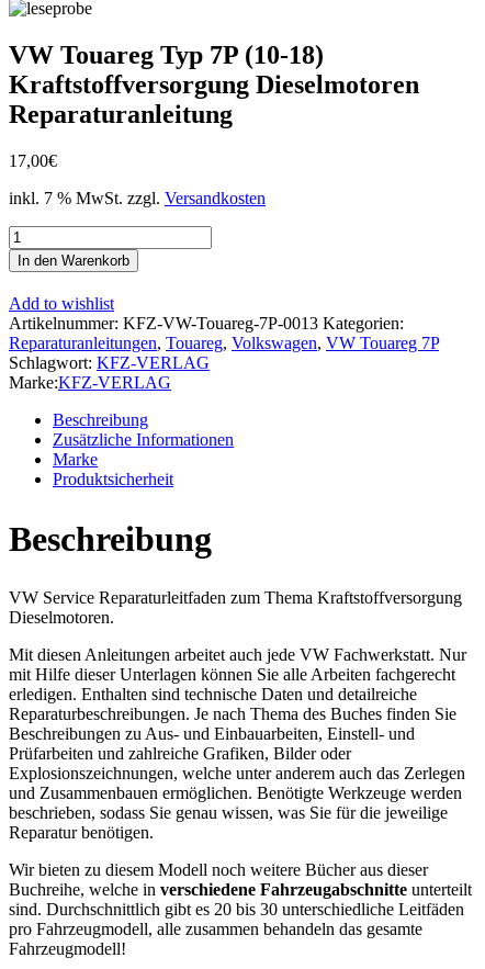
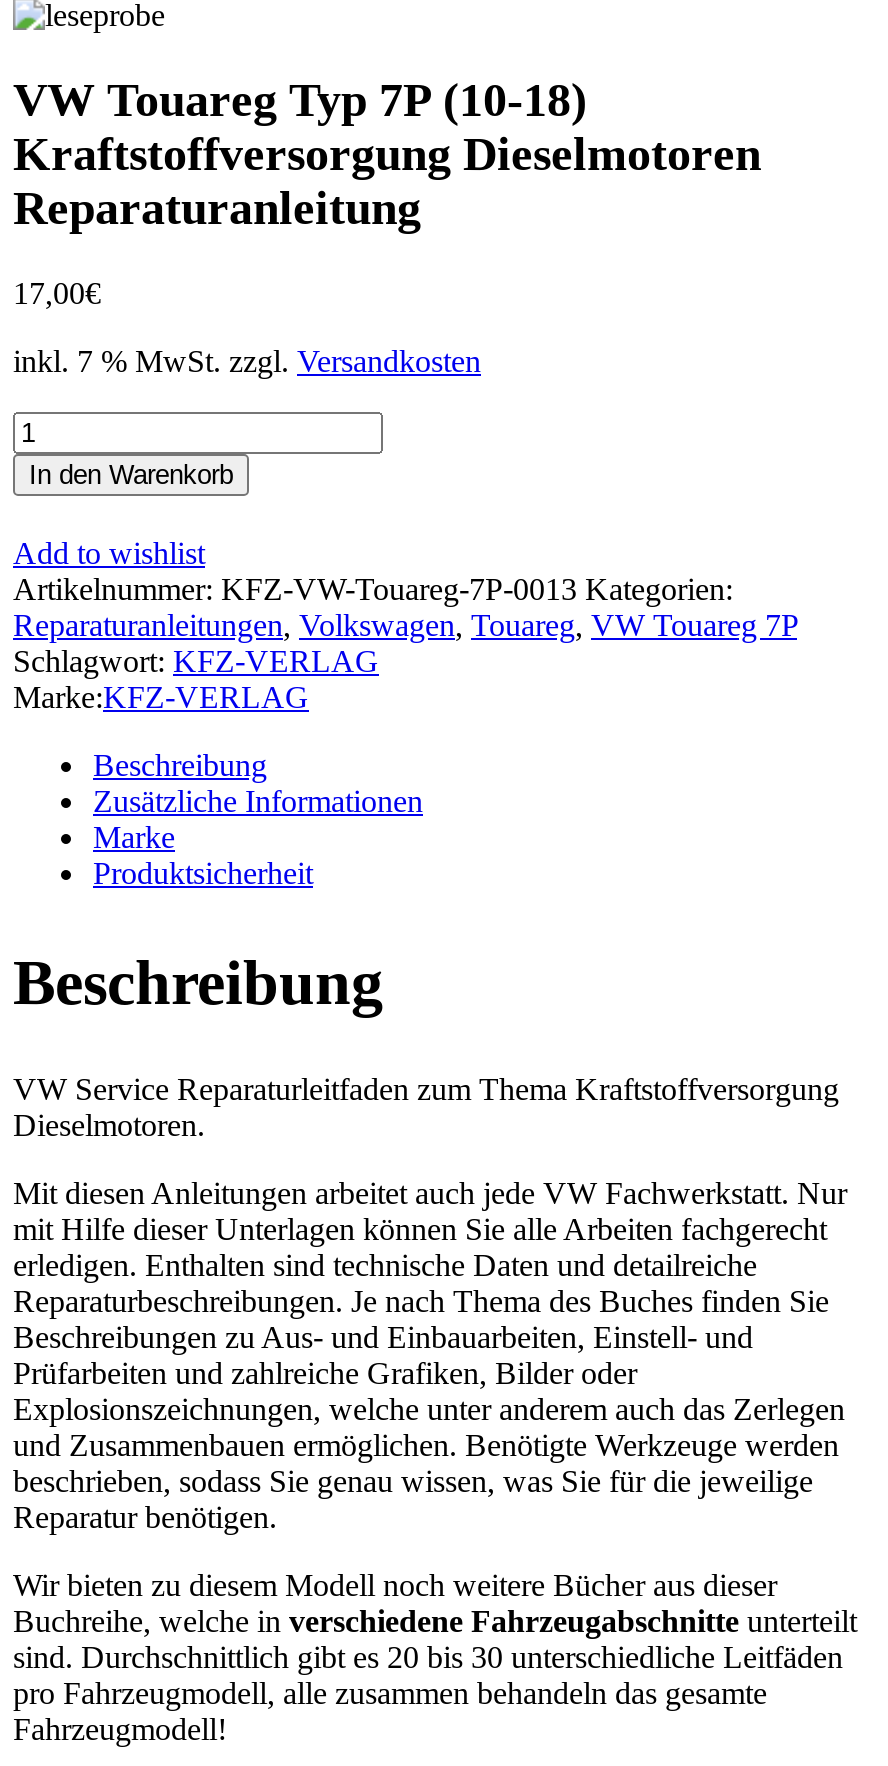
[9,334,439,352] Reparaturanleitungen, Touareg, Volkswagen, VW Touareg 7P -> [13,608,797,642] Reparaturanleitungen, Volkswagen, Touareg, VW Touareg 7P

